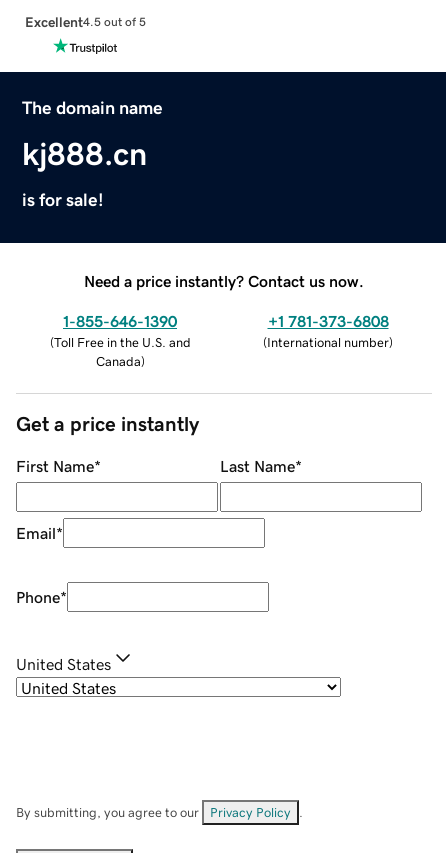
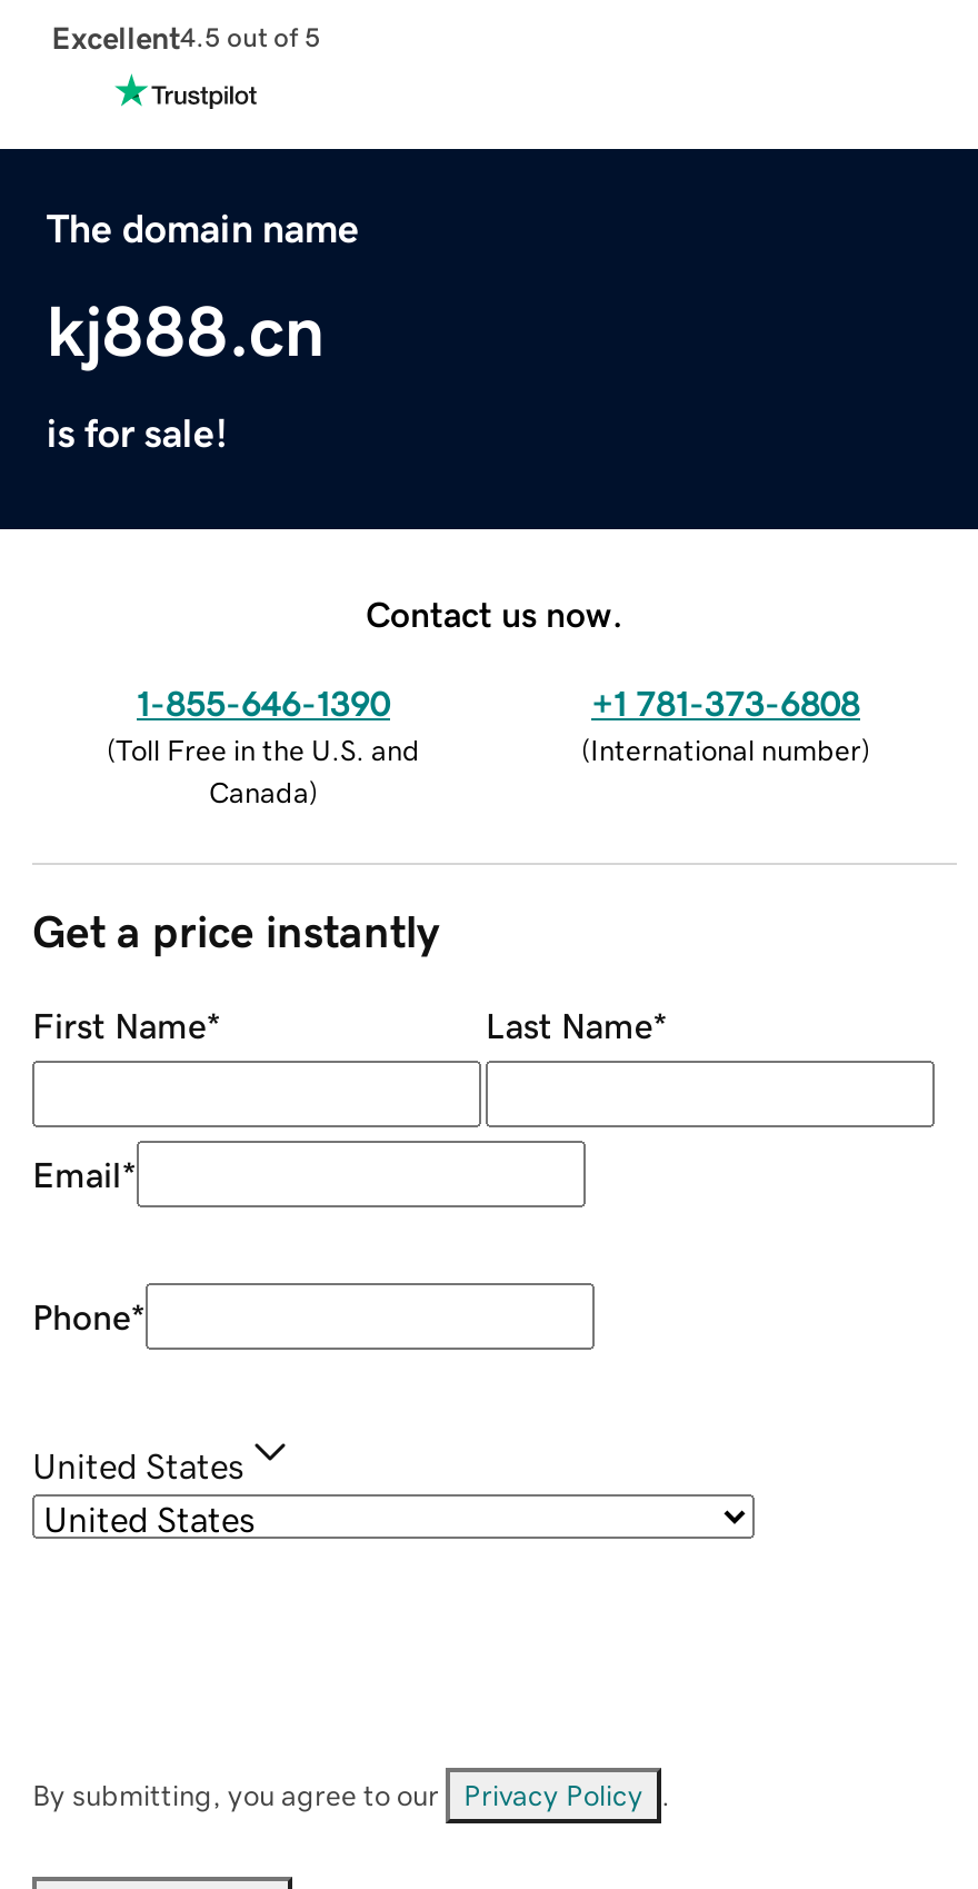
[84,273,364,289] Need a price instantly? Contact us now. -> [366,595,623,631] Contact us now.

